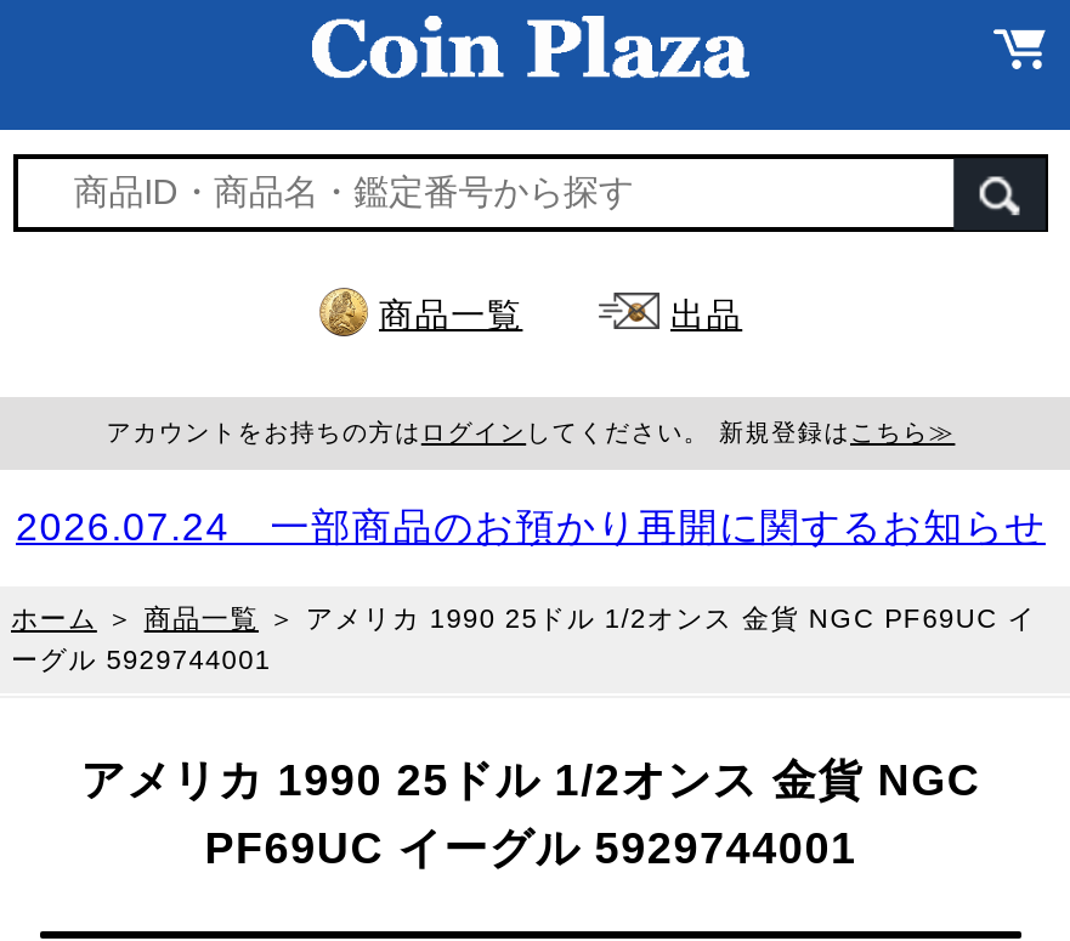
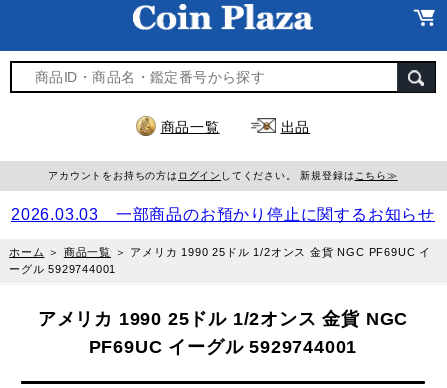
[16,507,1046,549] 2026.07.24 一部商品のお預かり再開に関するお知らせ -> [11,206,435,223] 2026.03.03 一部商品のお預かり停止に関するお知らせ

